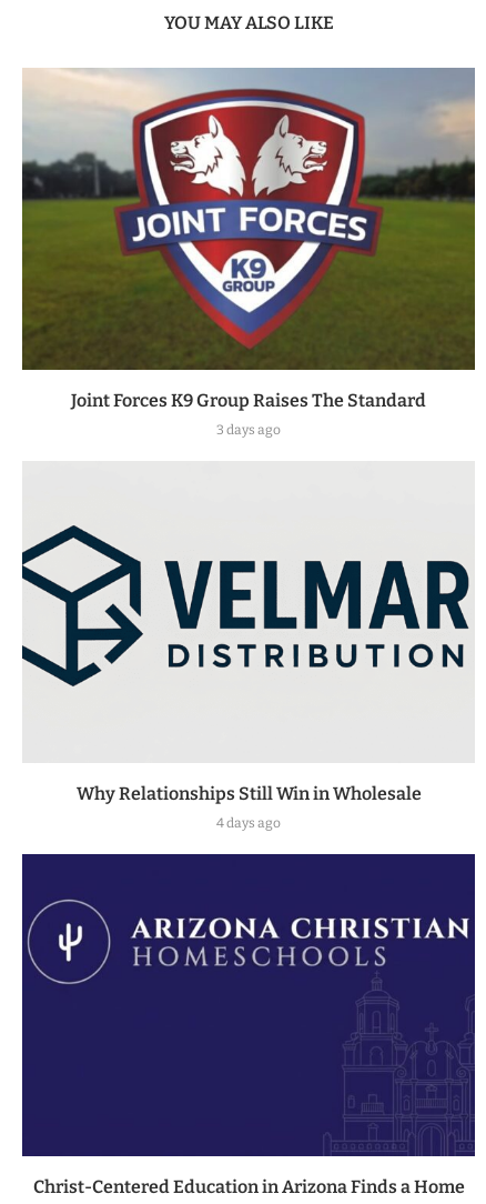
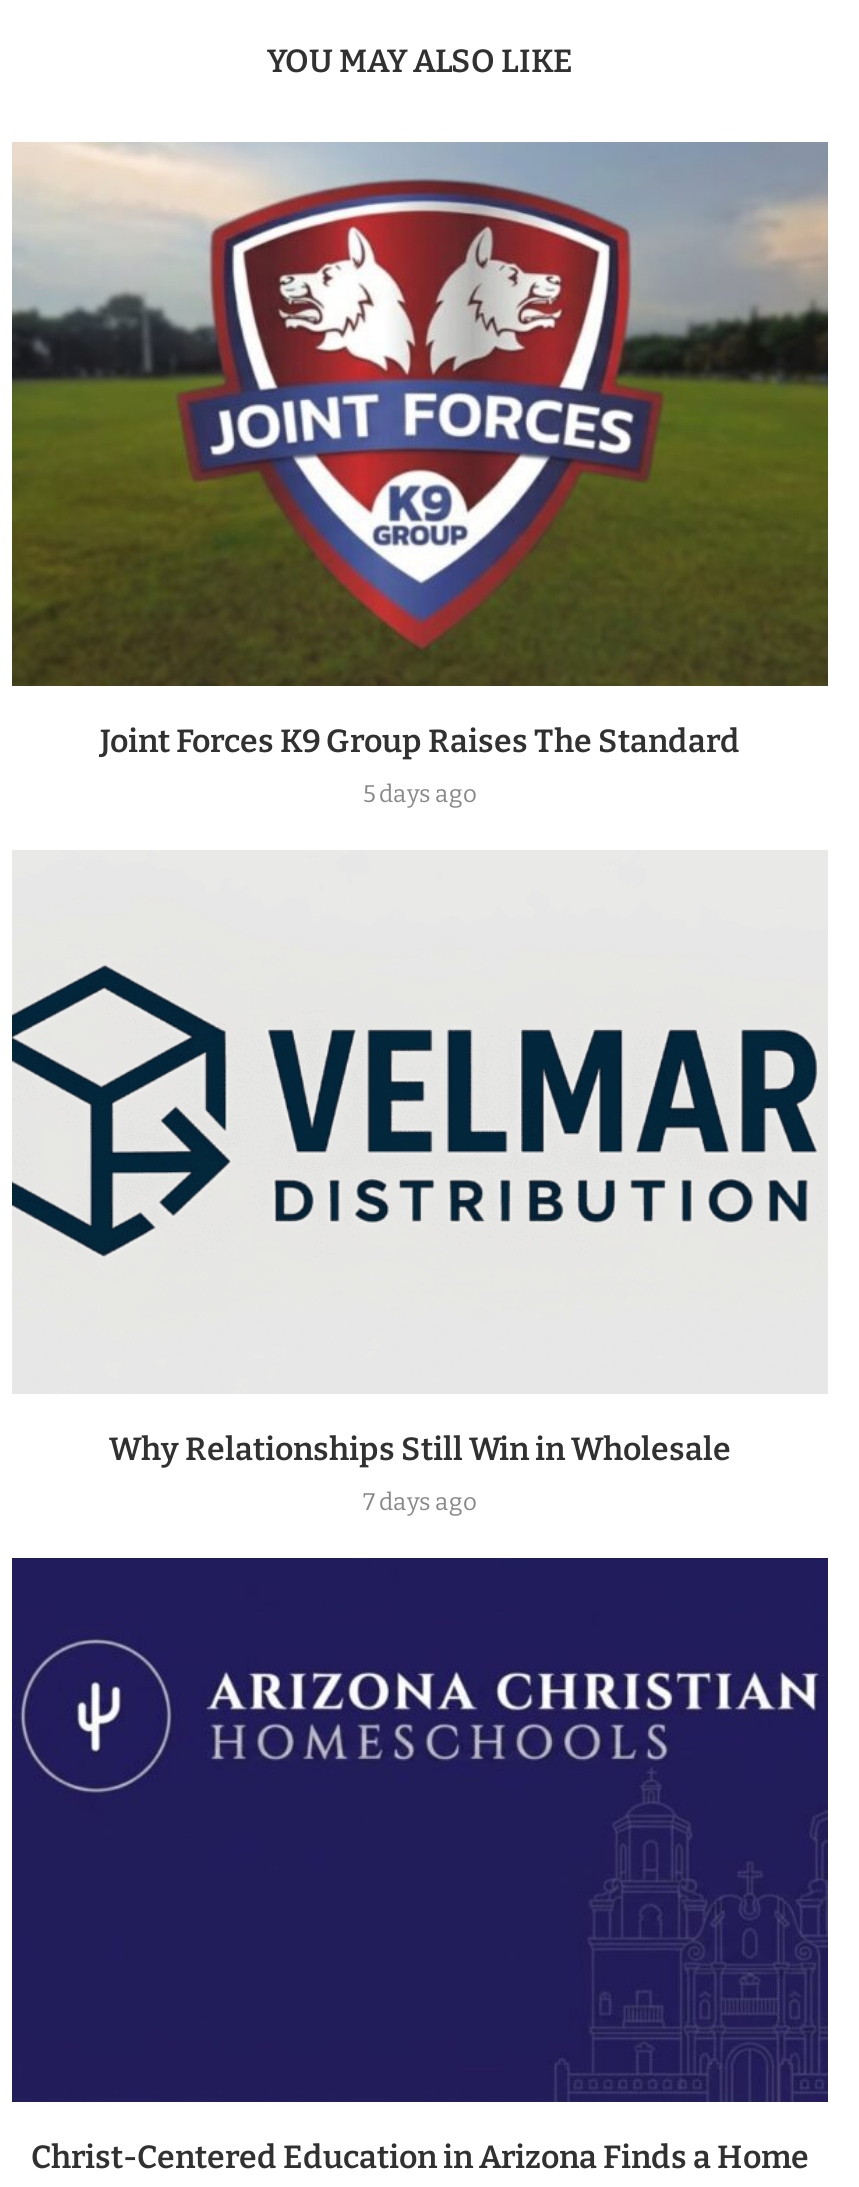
[216,422,281,438] 3 days ago -> [363,780,477,808] 5 days ago
[216,815,281,831] 4 days ago -> [363,1488,477,1516] 7 days ago

